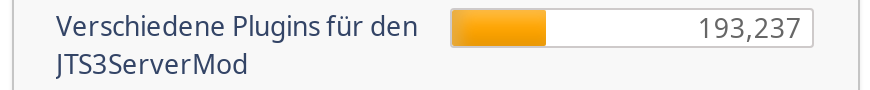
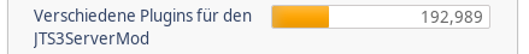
[698,10,802,46] 193,237 -> [420,6,483,28] 192,989

